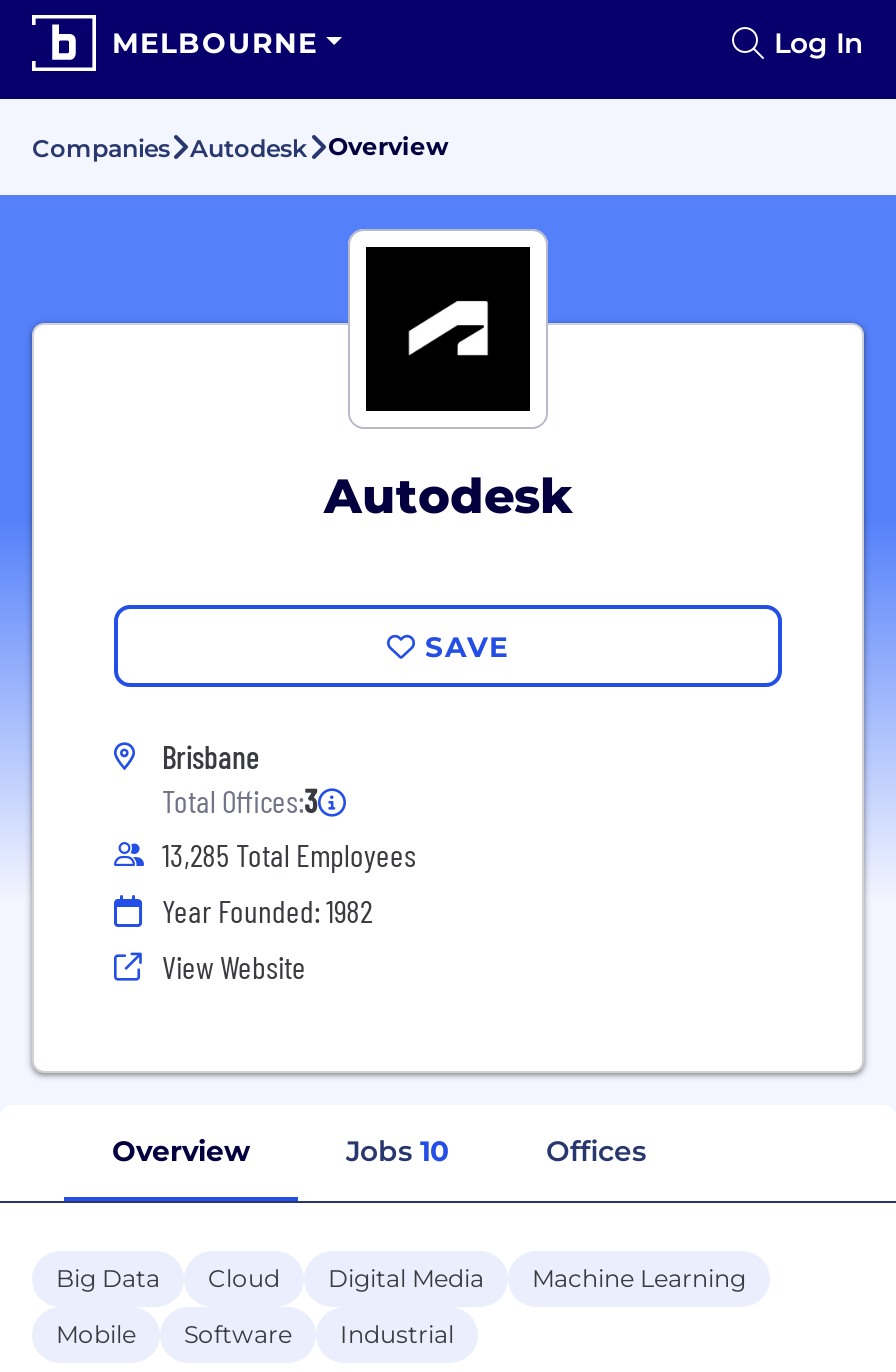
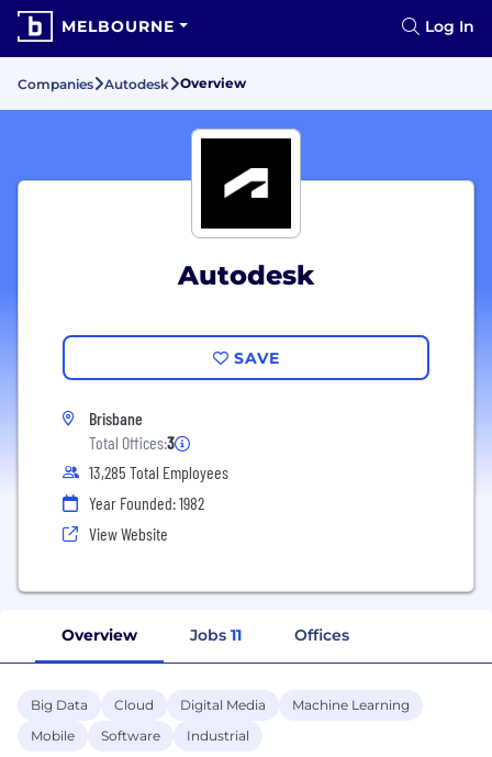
[346,1133,450,1169] Jobs 10 -> [190,625,242,645] Jobs 11

